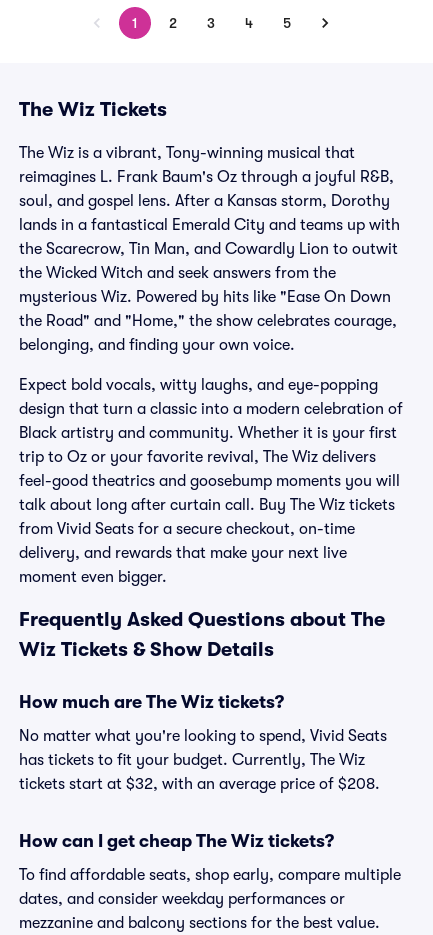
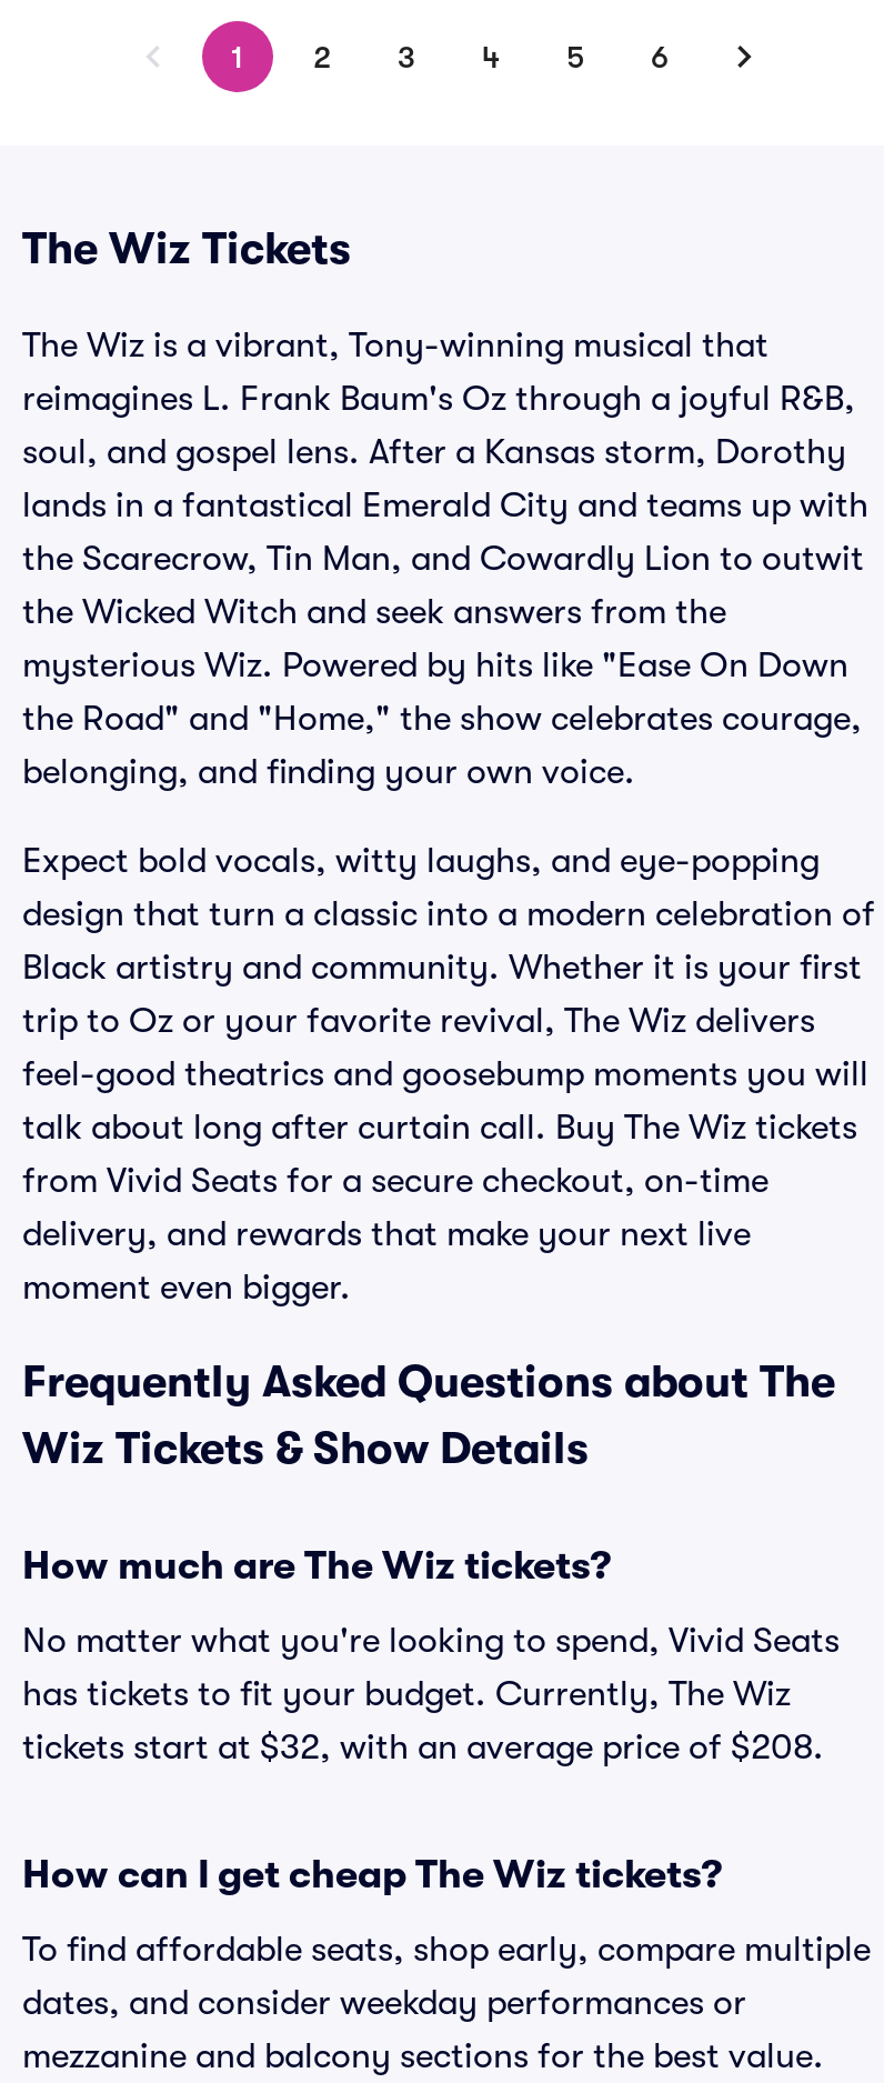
none -> [651,39,669,74] 6

